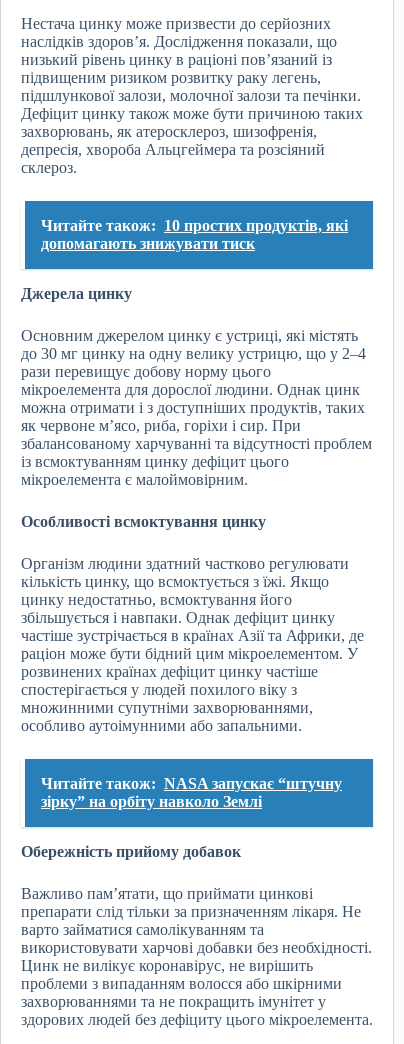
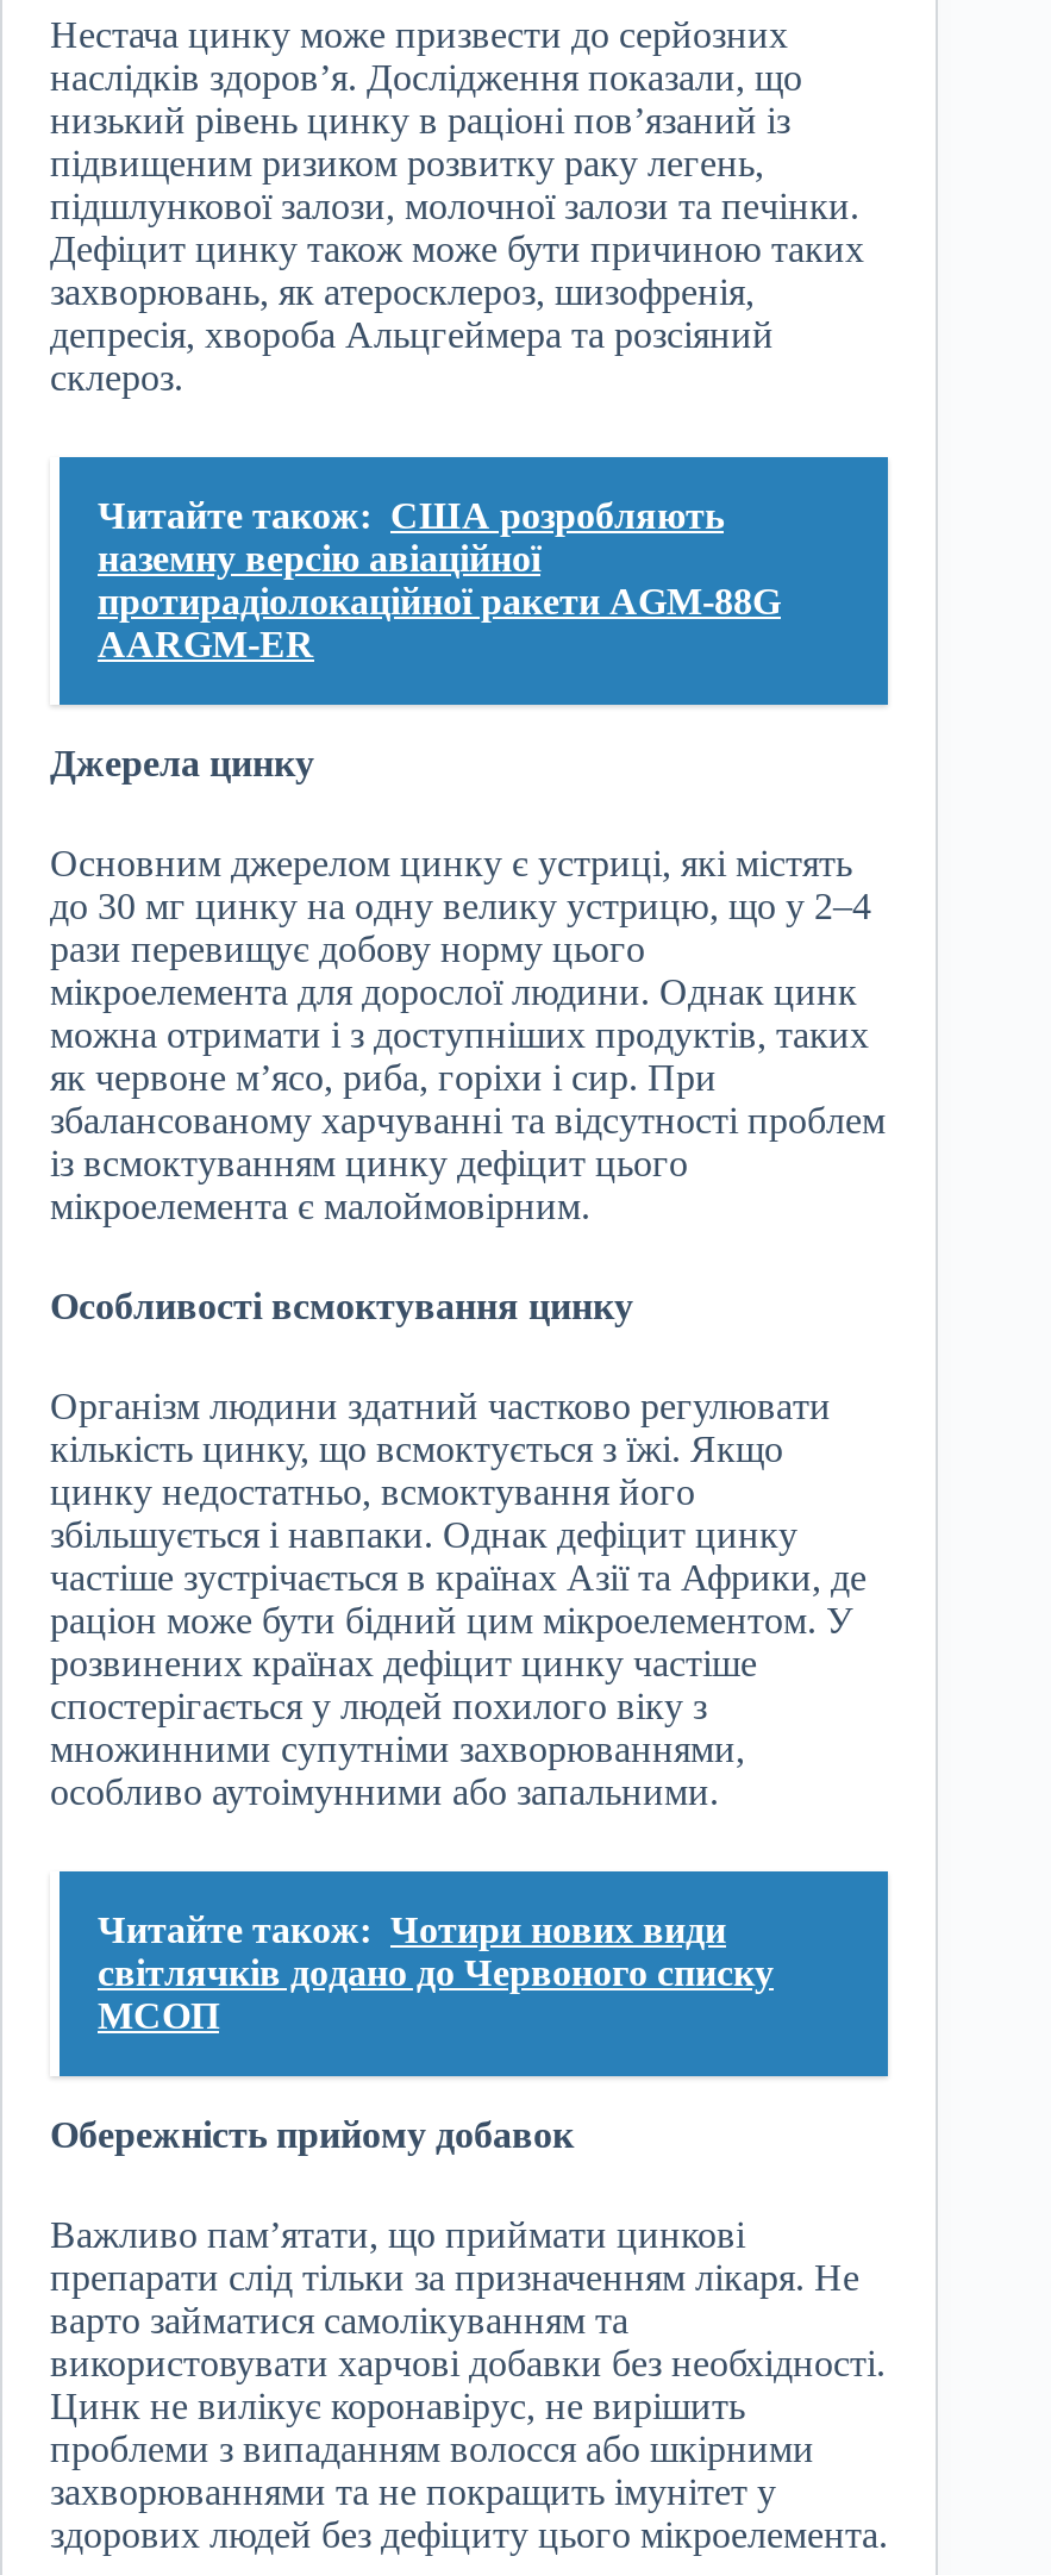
[41,217,348,252] Читайте також: 10 простих продуктів, які | допомагають знижувати тиск -> [98,496,781,665] Читайте також: США розробляють | наземну версію авіаційної | протирадіолокаційної ракети AGM-88G | AARGM-ER
[41,775,342,810] Читайте також: NASA запускає “штучну | зірку” на орбіту навколо Землі -> [98,1910,774,2036] Читайте також: Чотири нових види | світлячків додано до Червоного списку | МСОП

